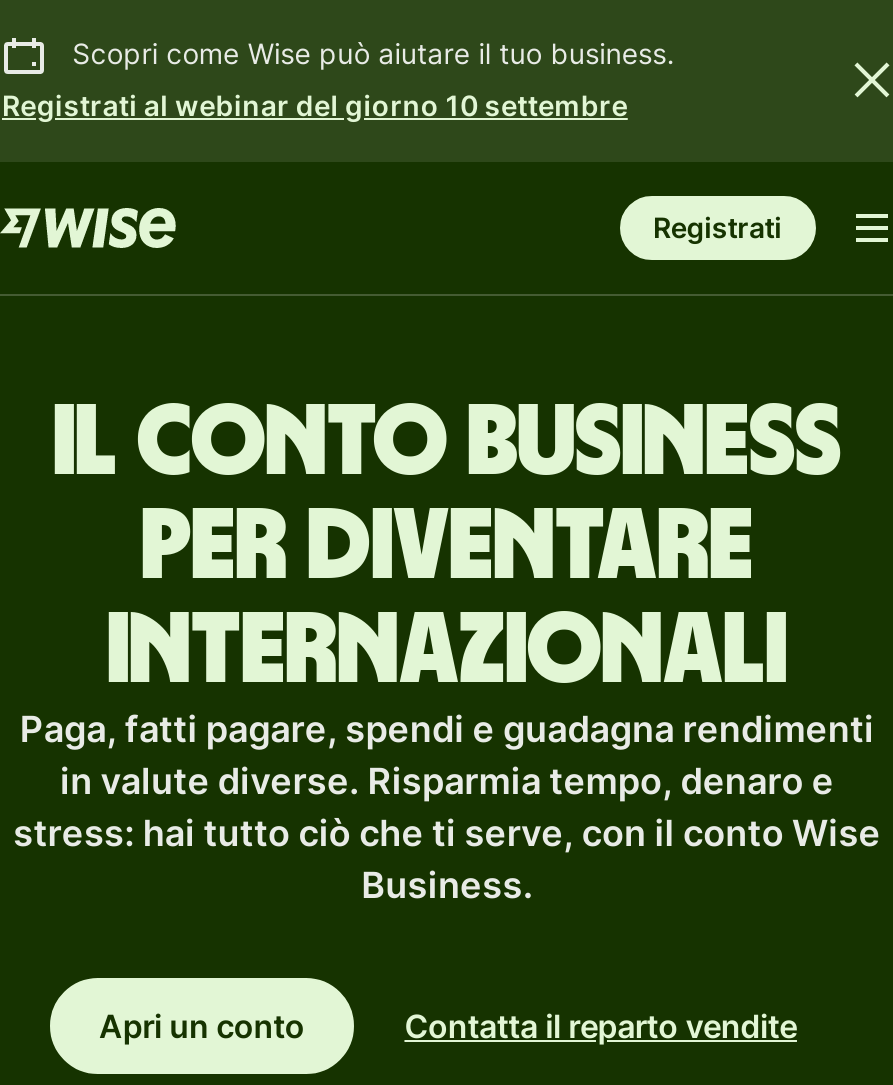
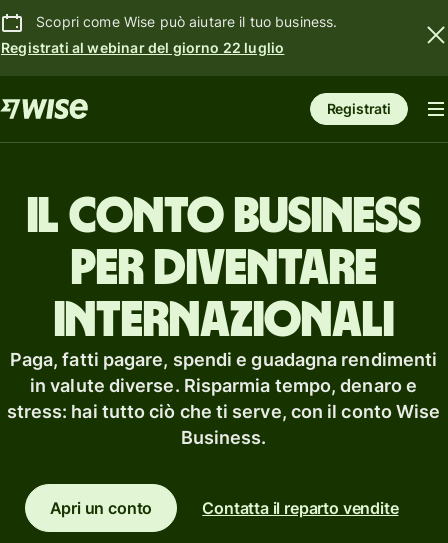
[2,87,628,121] Registrati al webinar del giorno 10 settembre -> [1,39,284,56] Registrati al webinar del giorno 22 luglio

